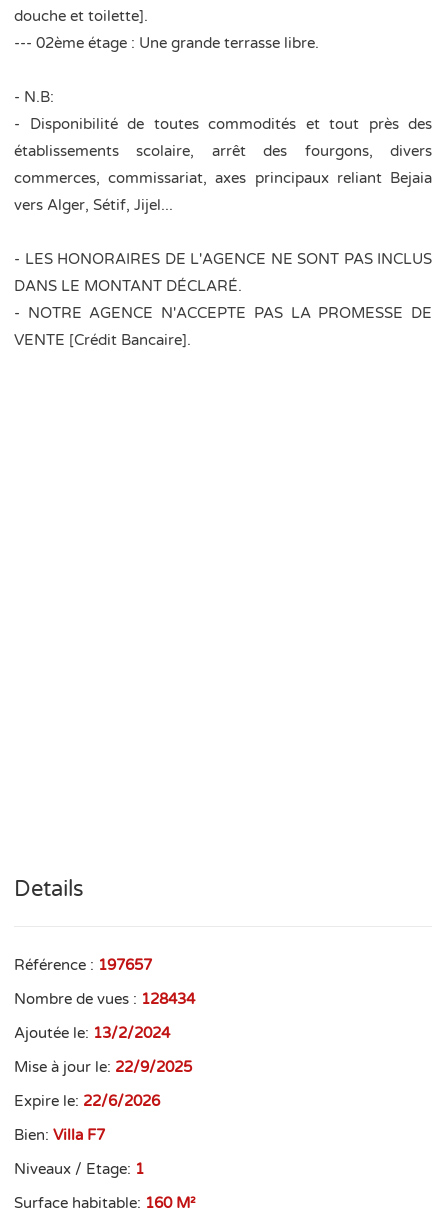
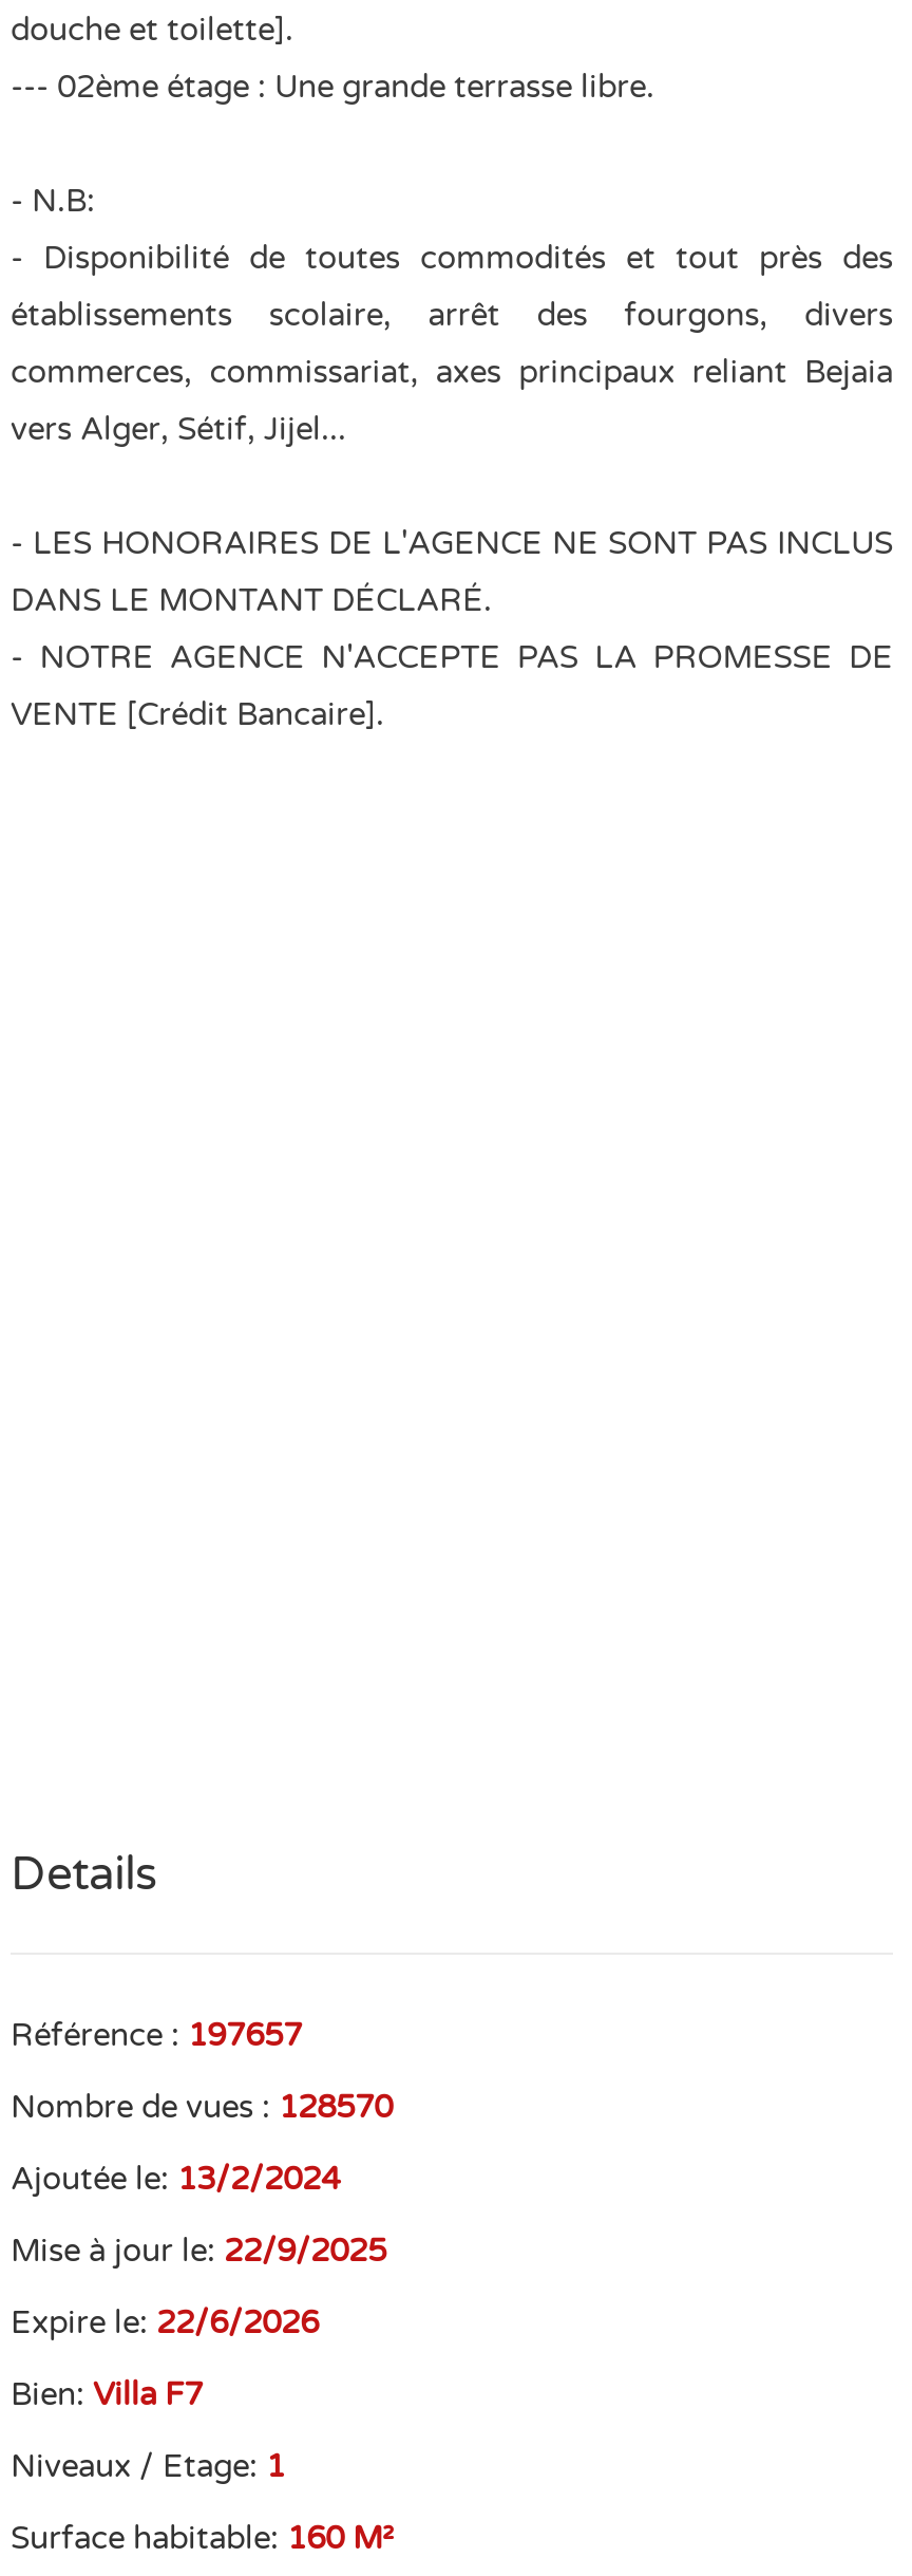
[14,990,195,1008] Nombre de vues : 128434 -> [11,2088,393,2126] Nombre de vues : 128570

